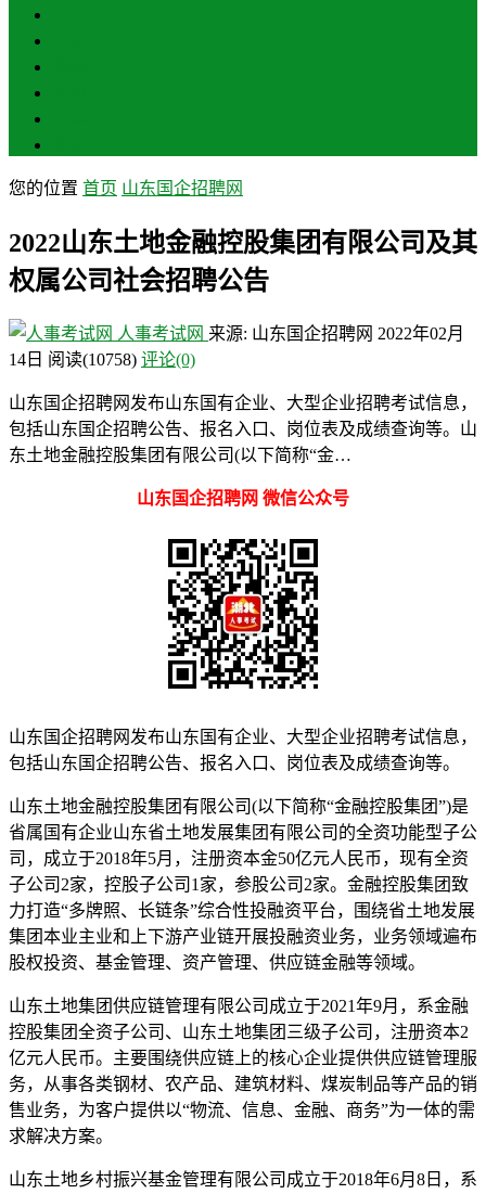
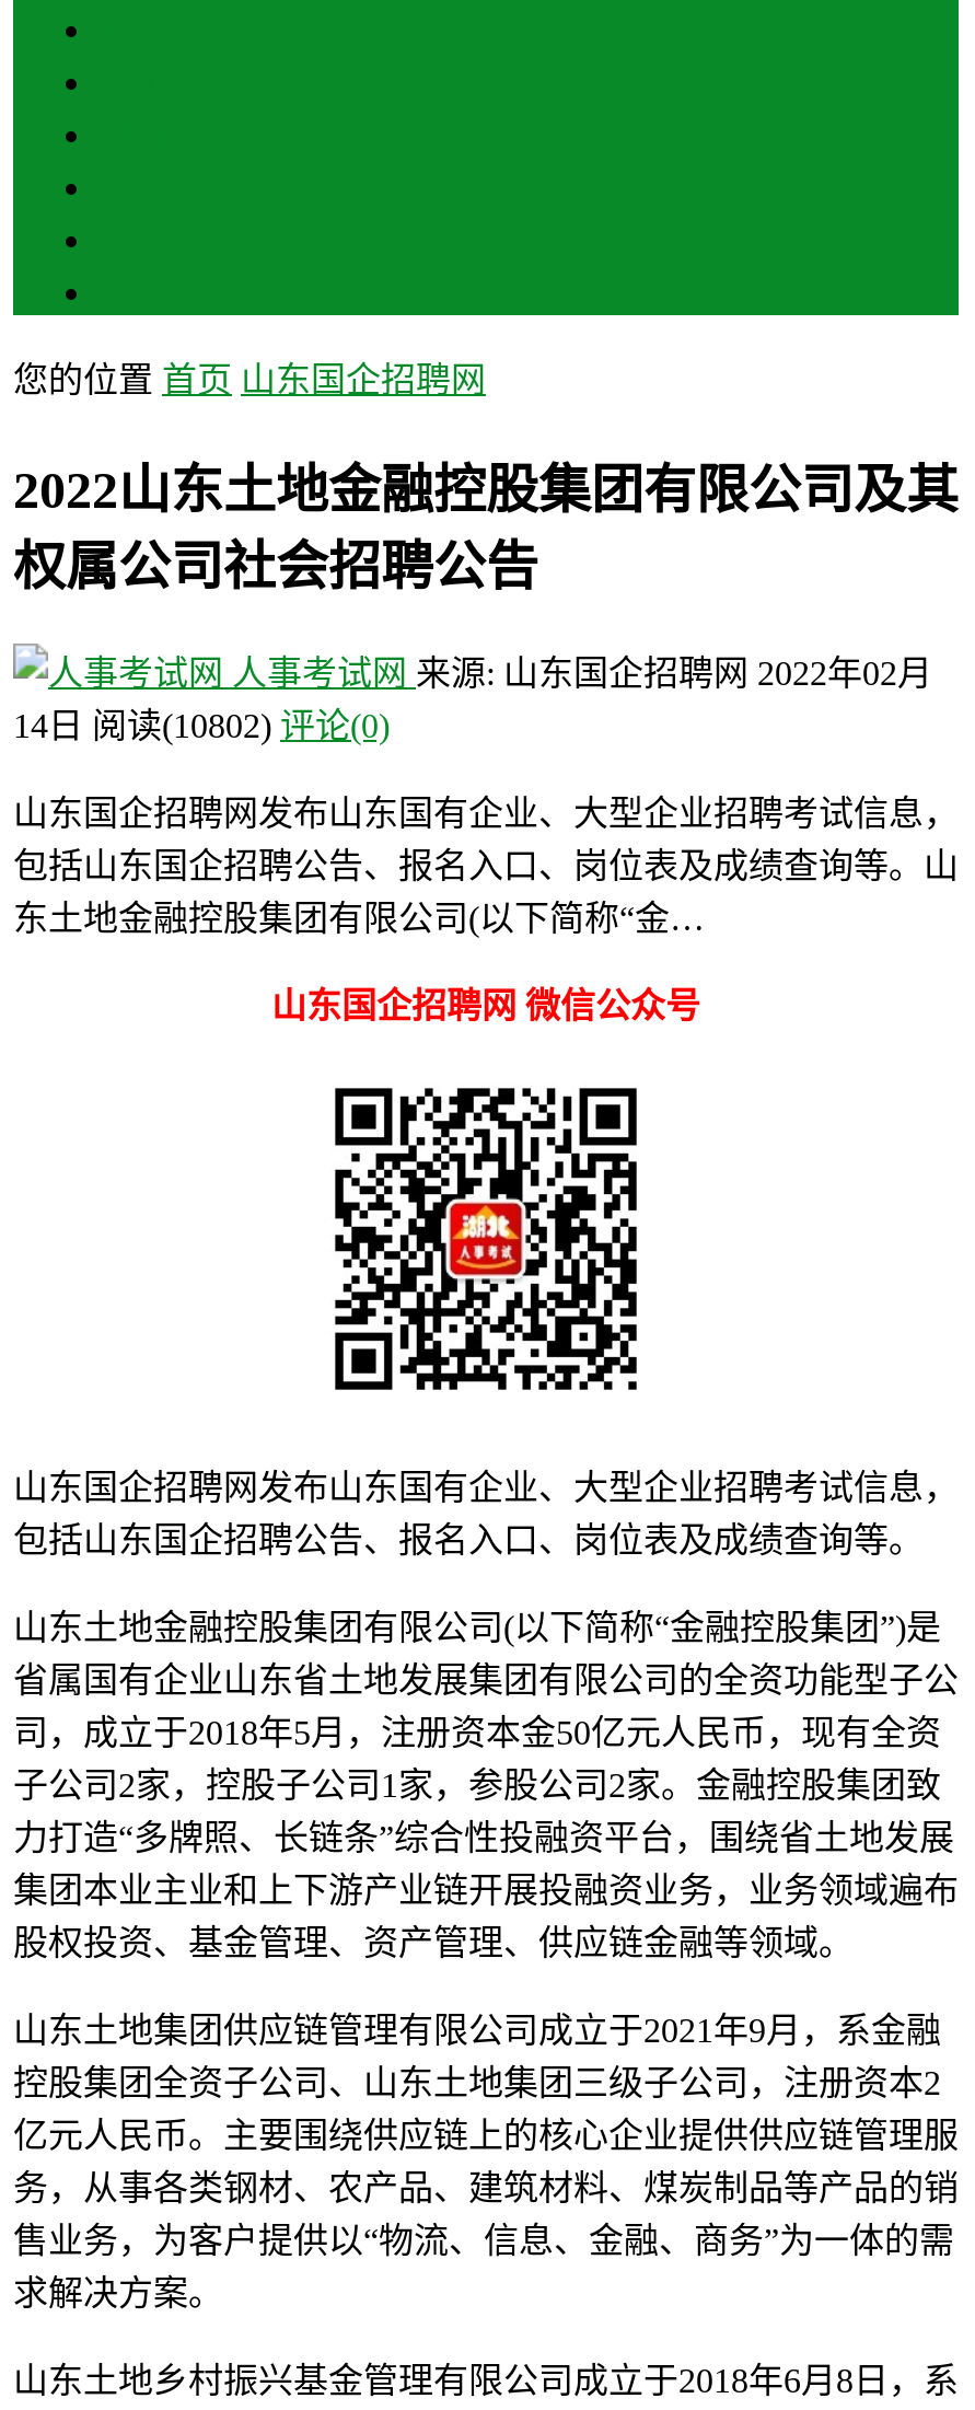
[9,350,195,368] 14日阅读(10758) 评论(0) -> [13,706,390,744] 14日阅读(10802) 评论(0)

